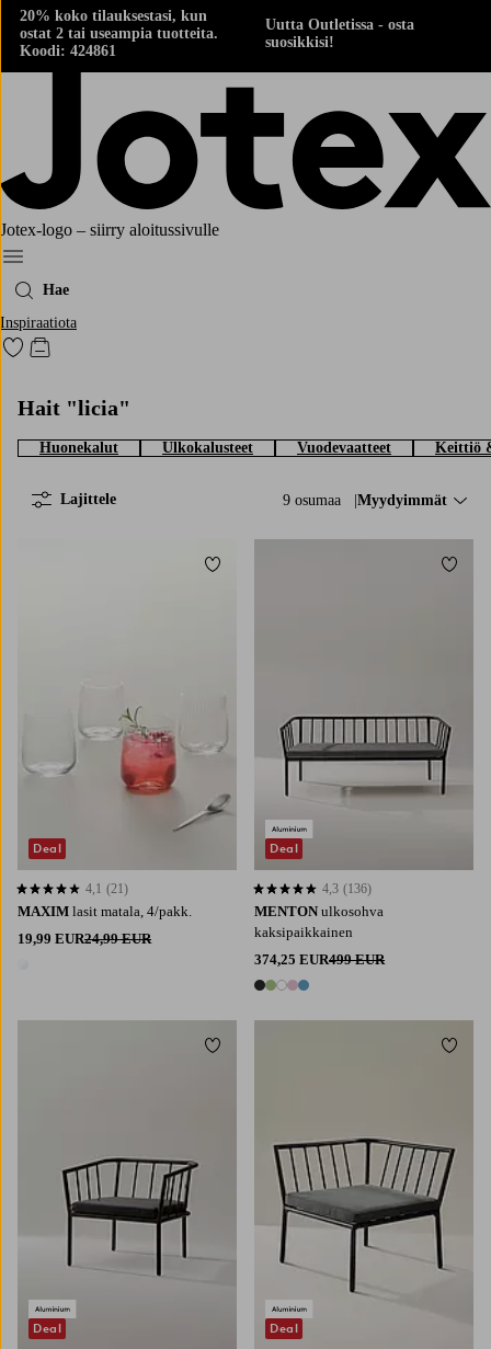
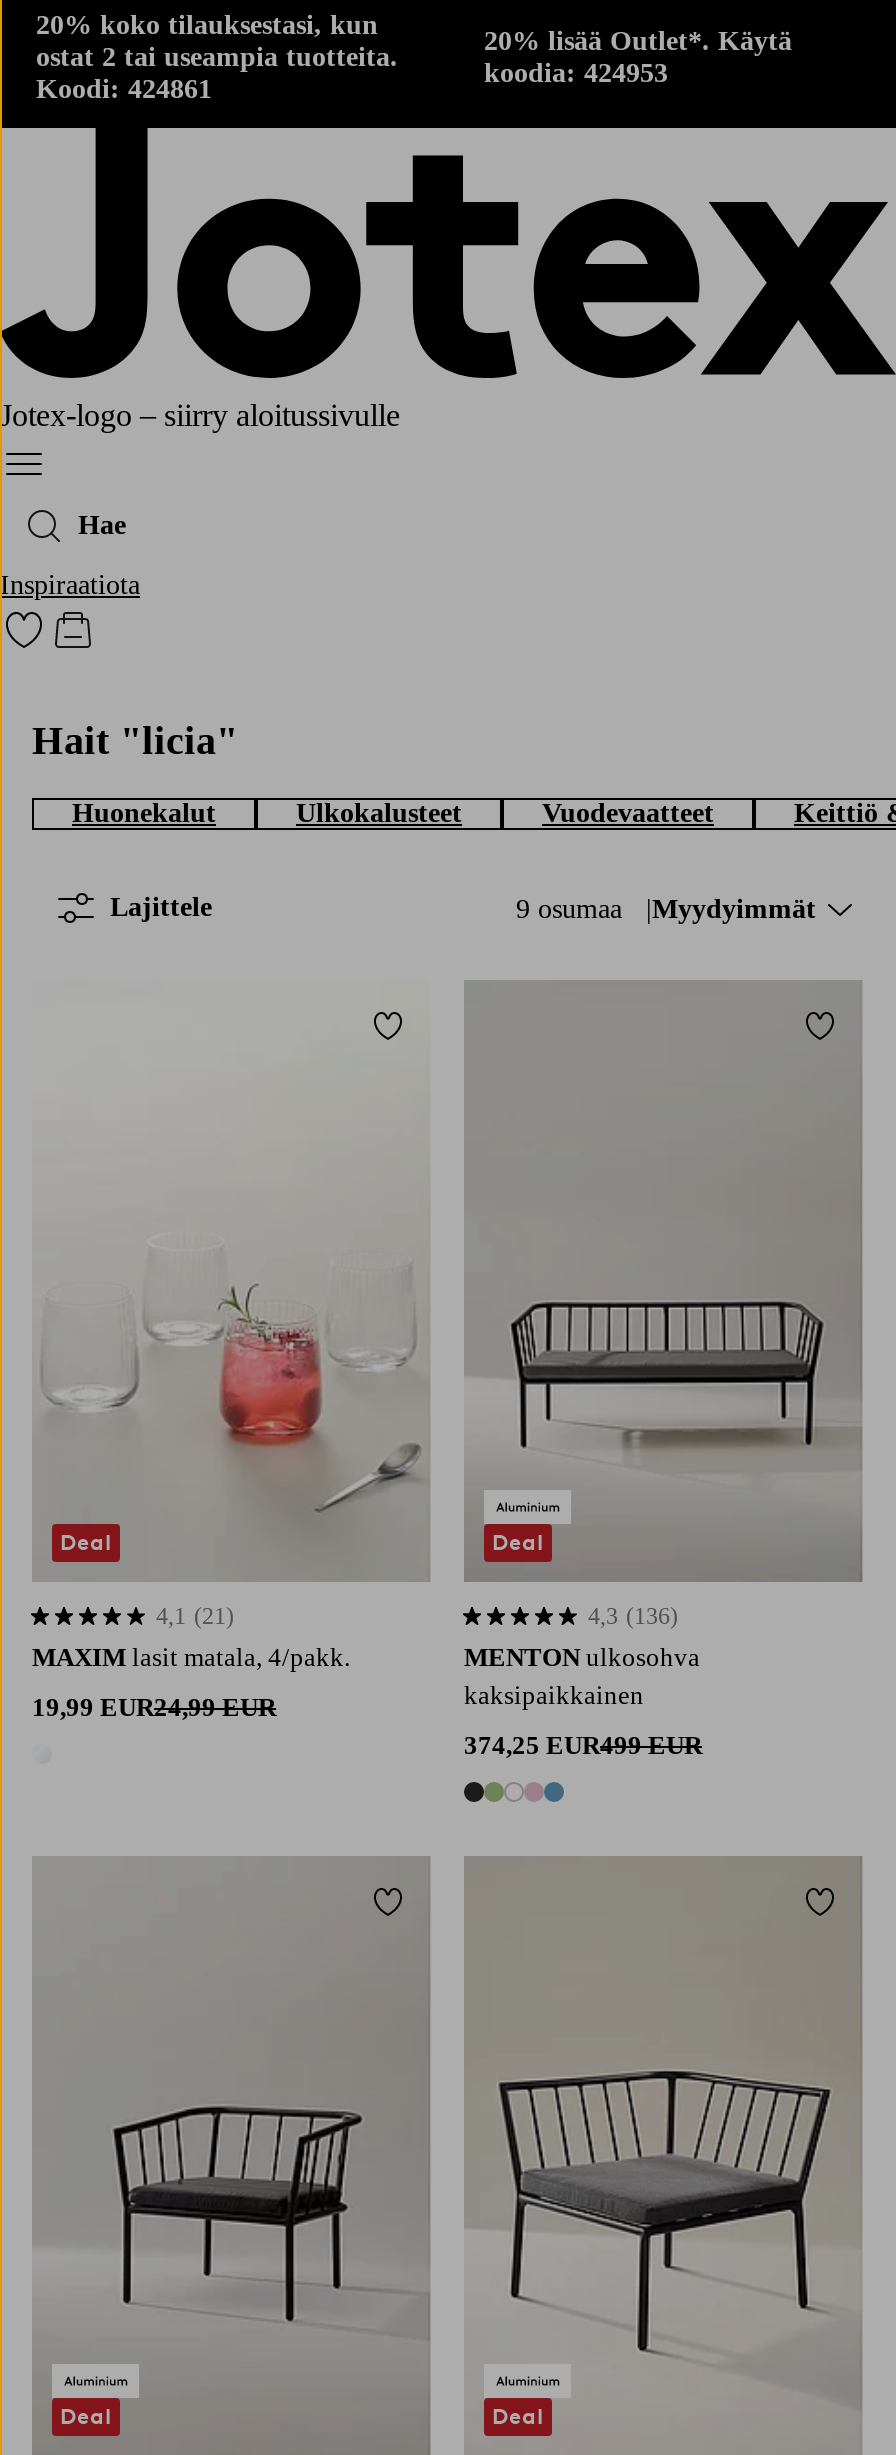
[265,16,414,50] Uutta Outletissa - osta | suosikkisi! -> [484,26,792,88] 20% lisää Outlet*. Käytä | koodia: 424953

